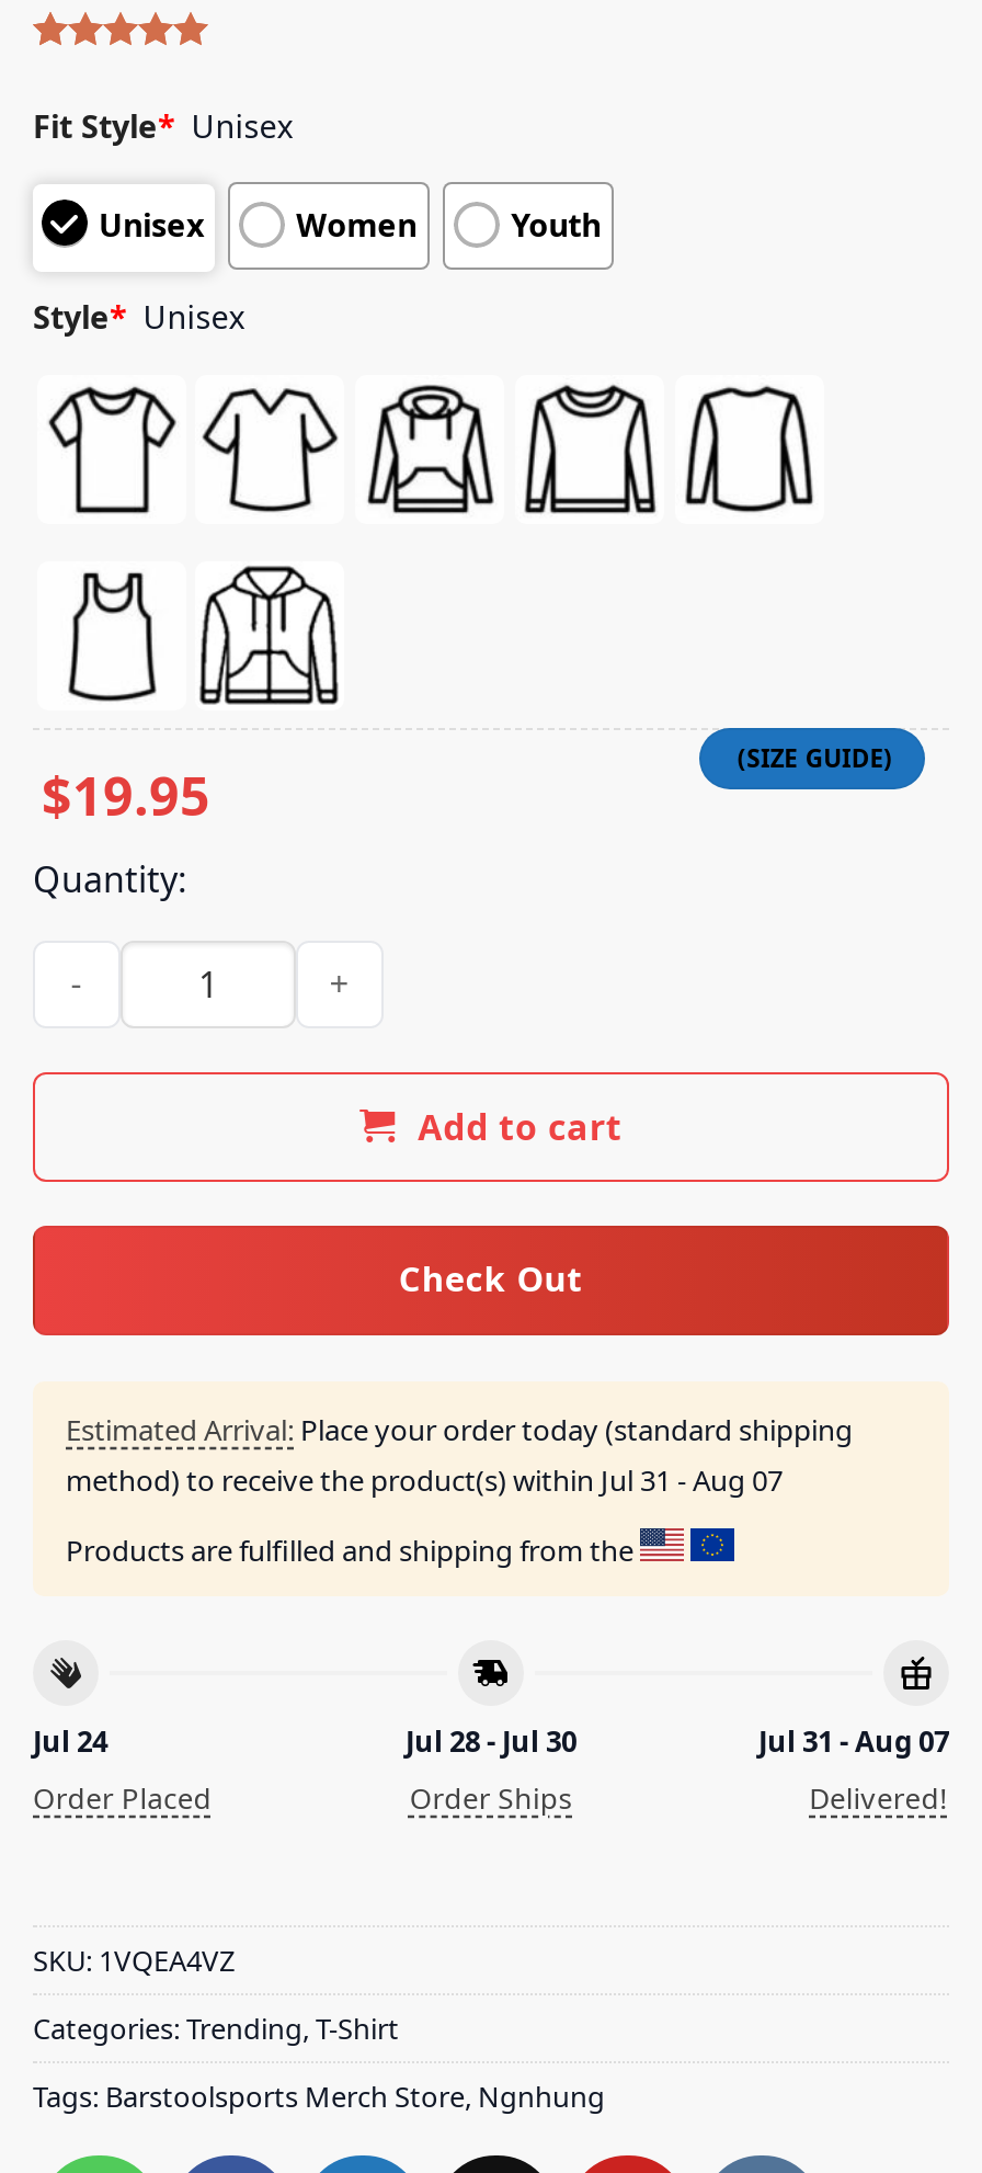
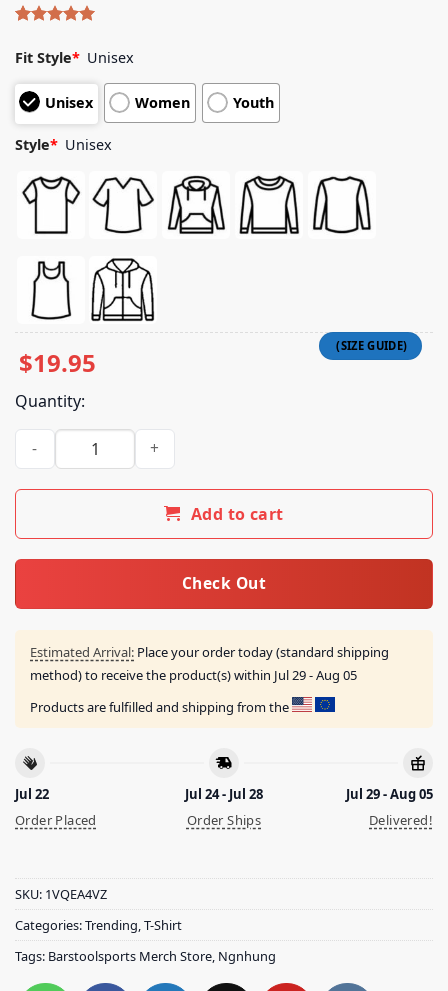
[66,1460,783,1499] method) to receive the product(s) within Jul 31 - Aug 07 -> [30,666,357,684] method) to receive the product(s) within Jul 29 - Aug 05
[33,1722,107,1761] Jul 24 -> [15,785,49,803] Jul 22
[406,1722,576,1761] Jul 28 - Jul 30 -> [185,785,263,803] Jul 24 - Jul 28
[758,1722,949,1761] Jul 31 - Aug 07 -> [346,785,433,803] Jul 29 - Aug 05

